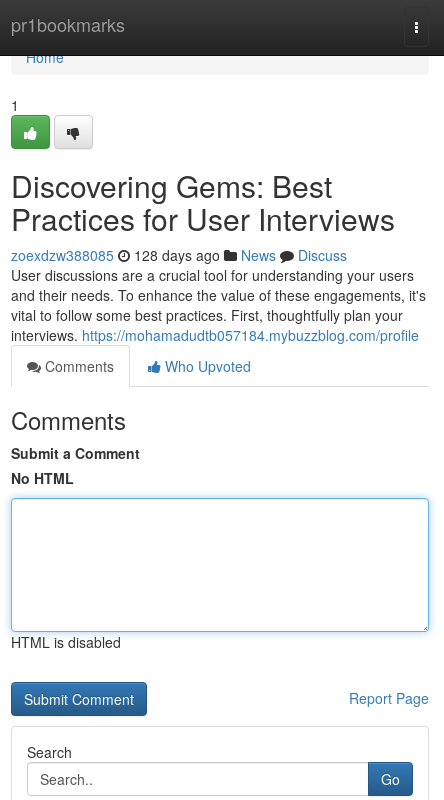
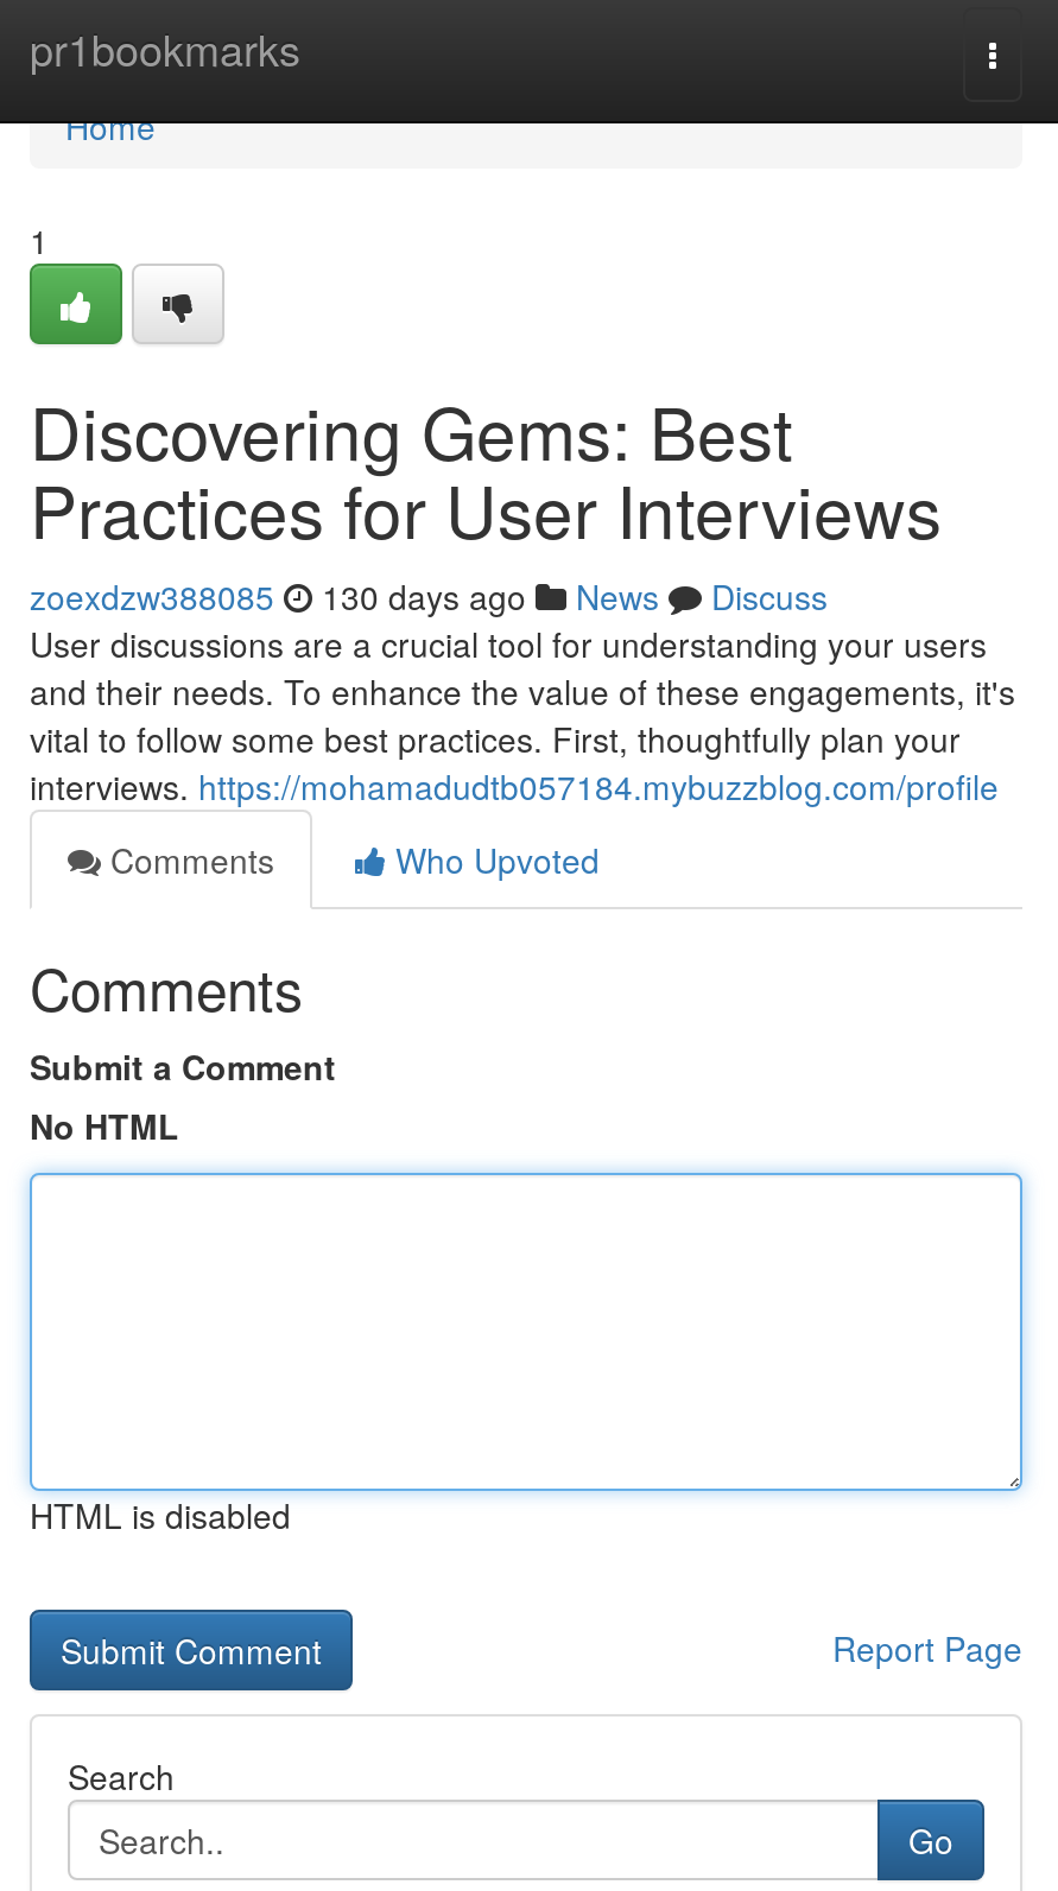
[11,245,347,265] zoexdzw388085 128 days ago News Discuss -> [30,572,828,620] zoexdzw388085 130 days ago News Discuss

